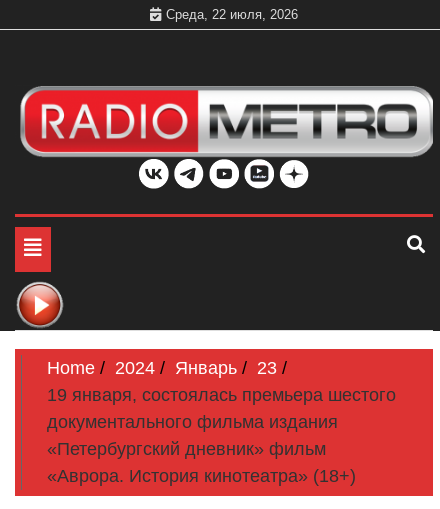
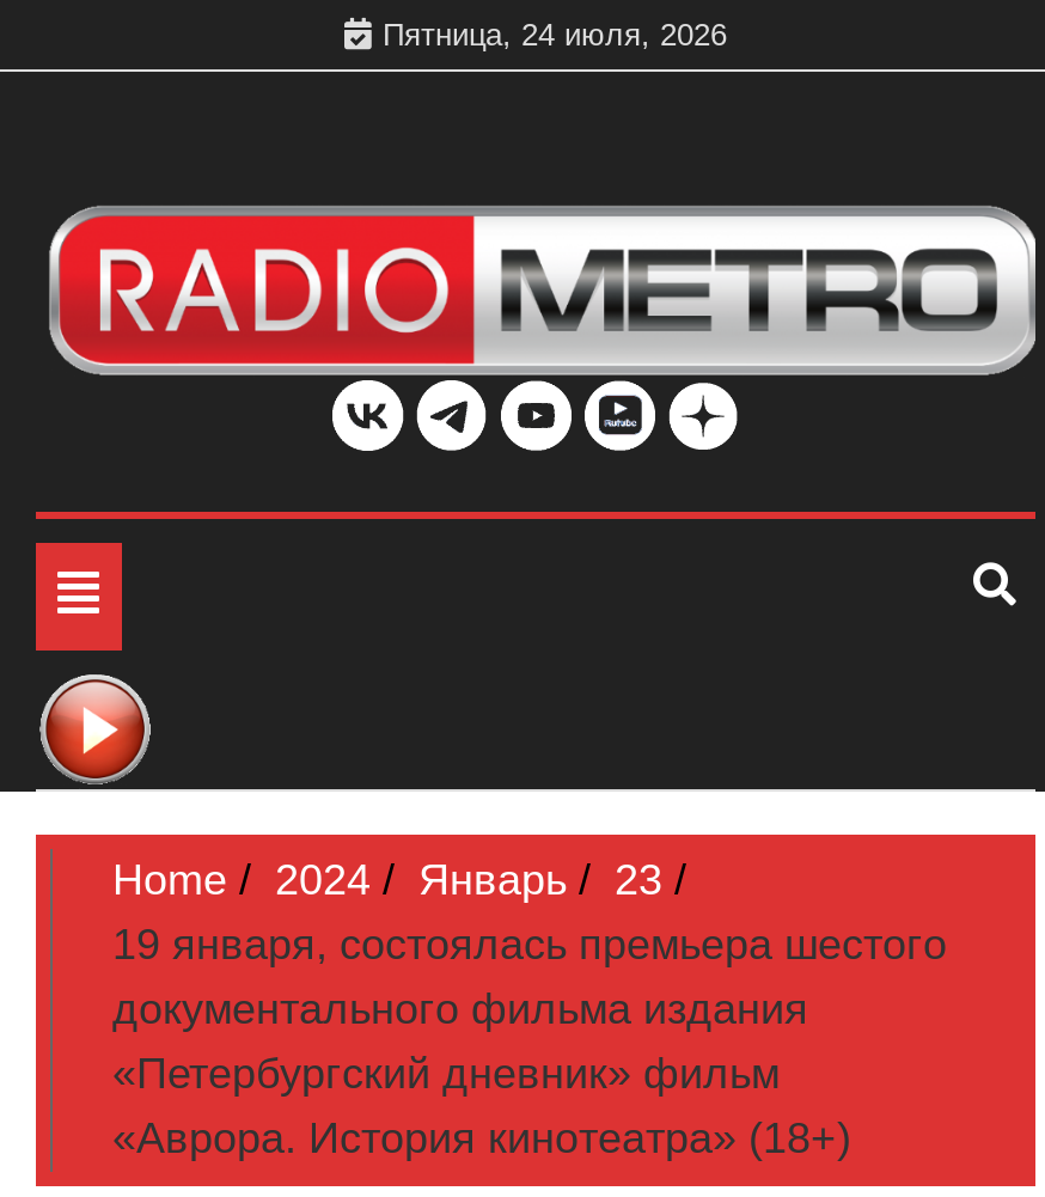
[166,7,298,22] Среда, 22 июля, 2026 -> [383,17,727,53] Пятница, 24 июля, 2026

